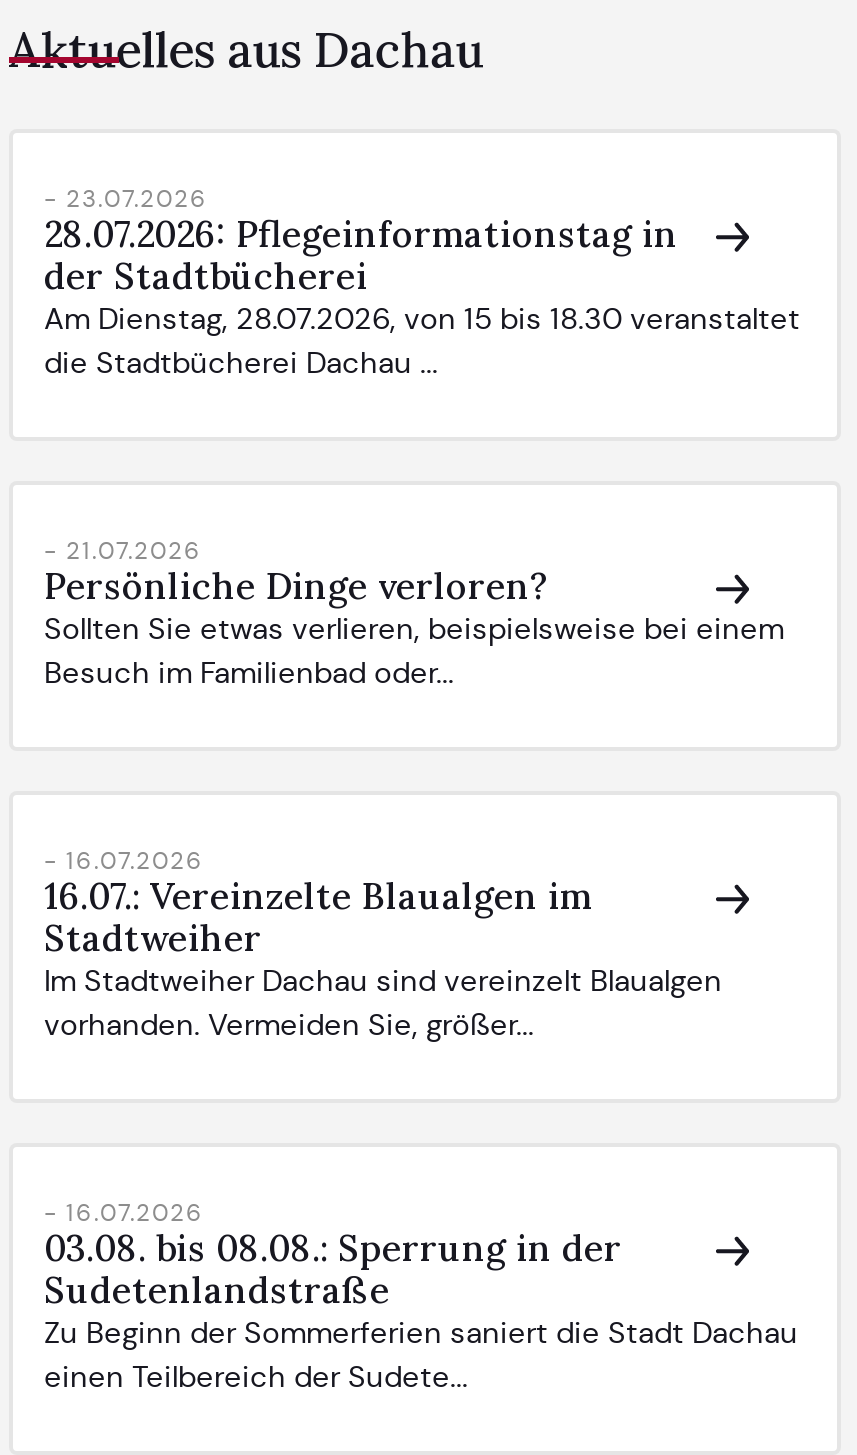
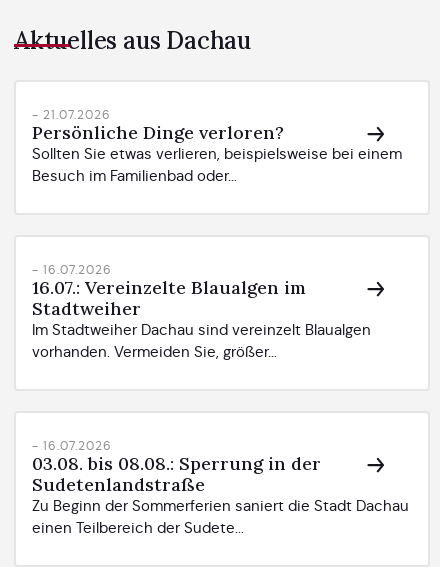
[44,184,800,382] - 23.07.2026 | 28.07.2026: Pflegeinformationstag in | der Stadtbücherei | Am Dienstag, 28.07.2026, von 15 bis 18.30 veranstaltet | die Stadtbücherei Dachau ... -> none

